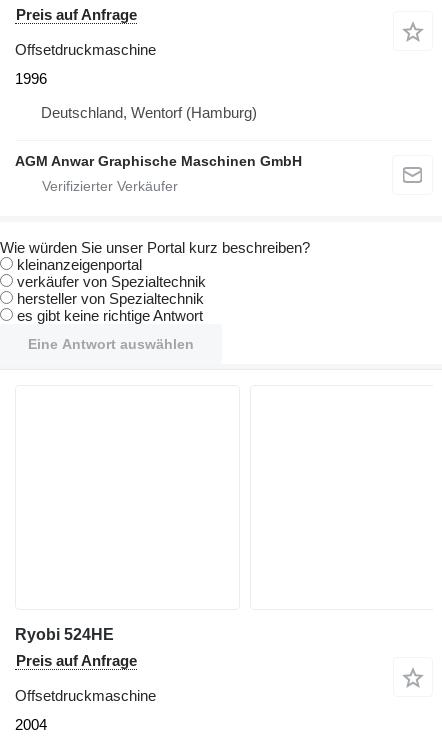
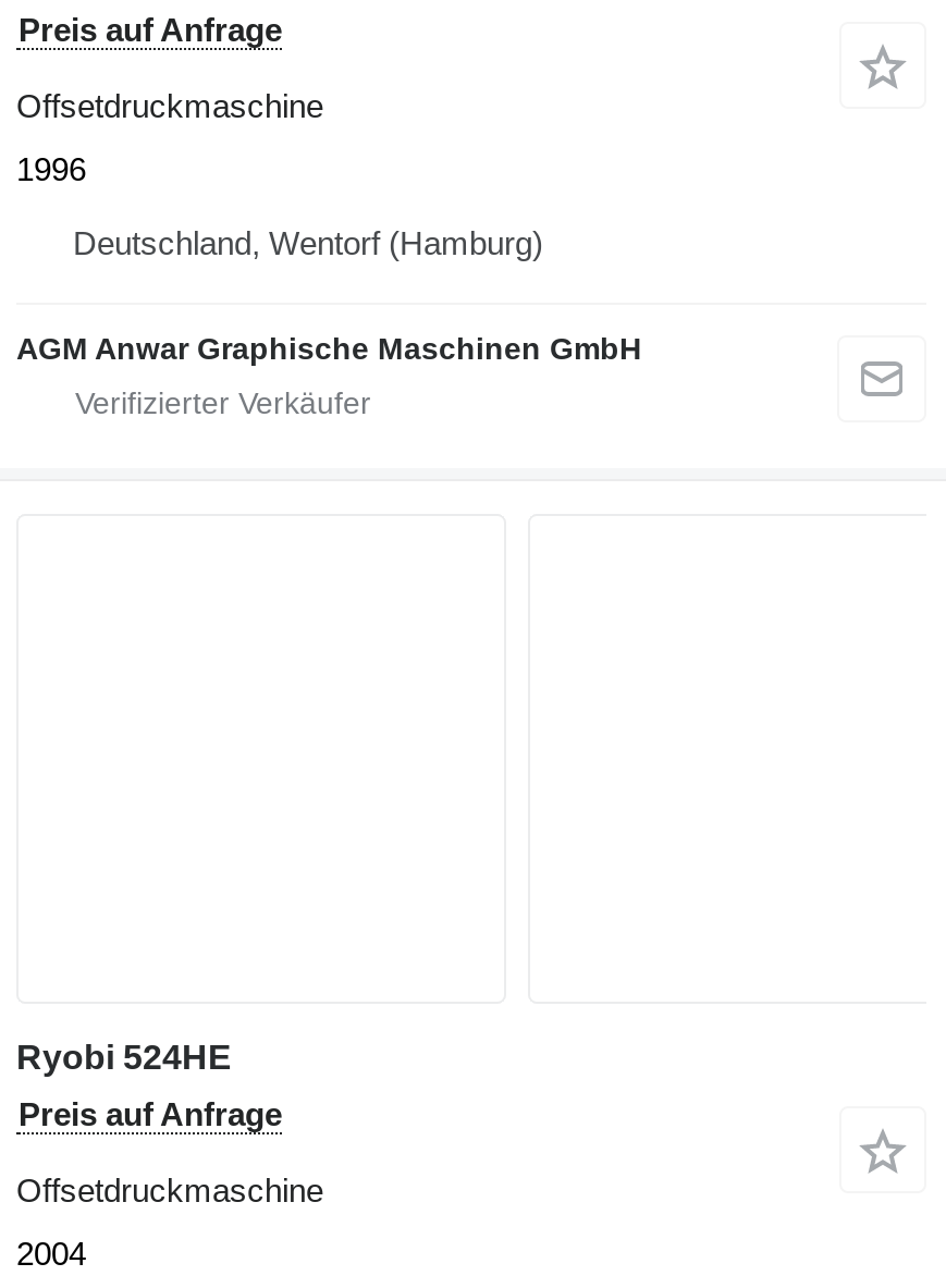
[0,239,310,352] Wie würden Sie unser Portal kurz beschreiben? | kleinanzeigenportal | verkäufer von Spezialtechnik | hersteller von Spezialtechnik | es gibt keine richtige Antwort | Eine Antwort auswählen -> none

